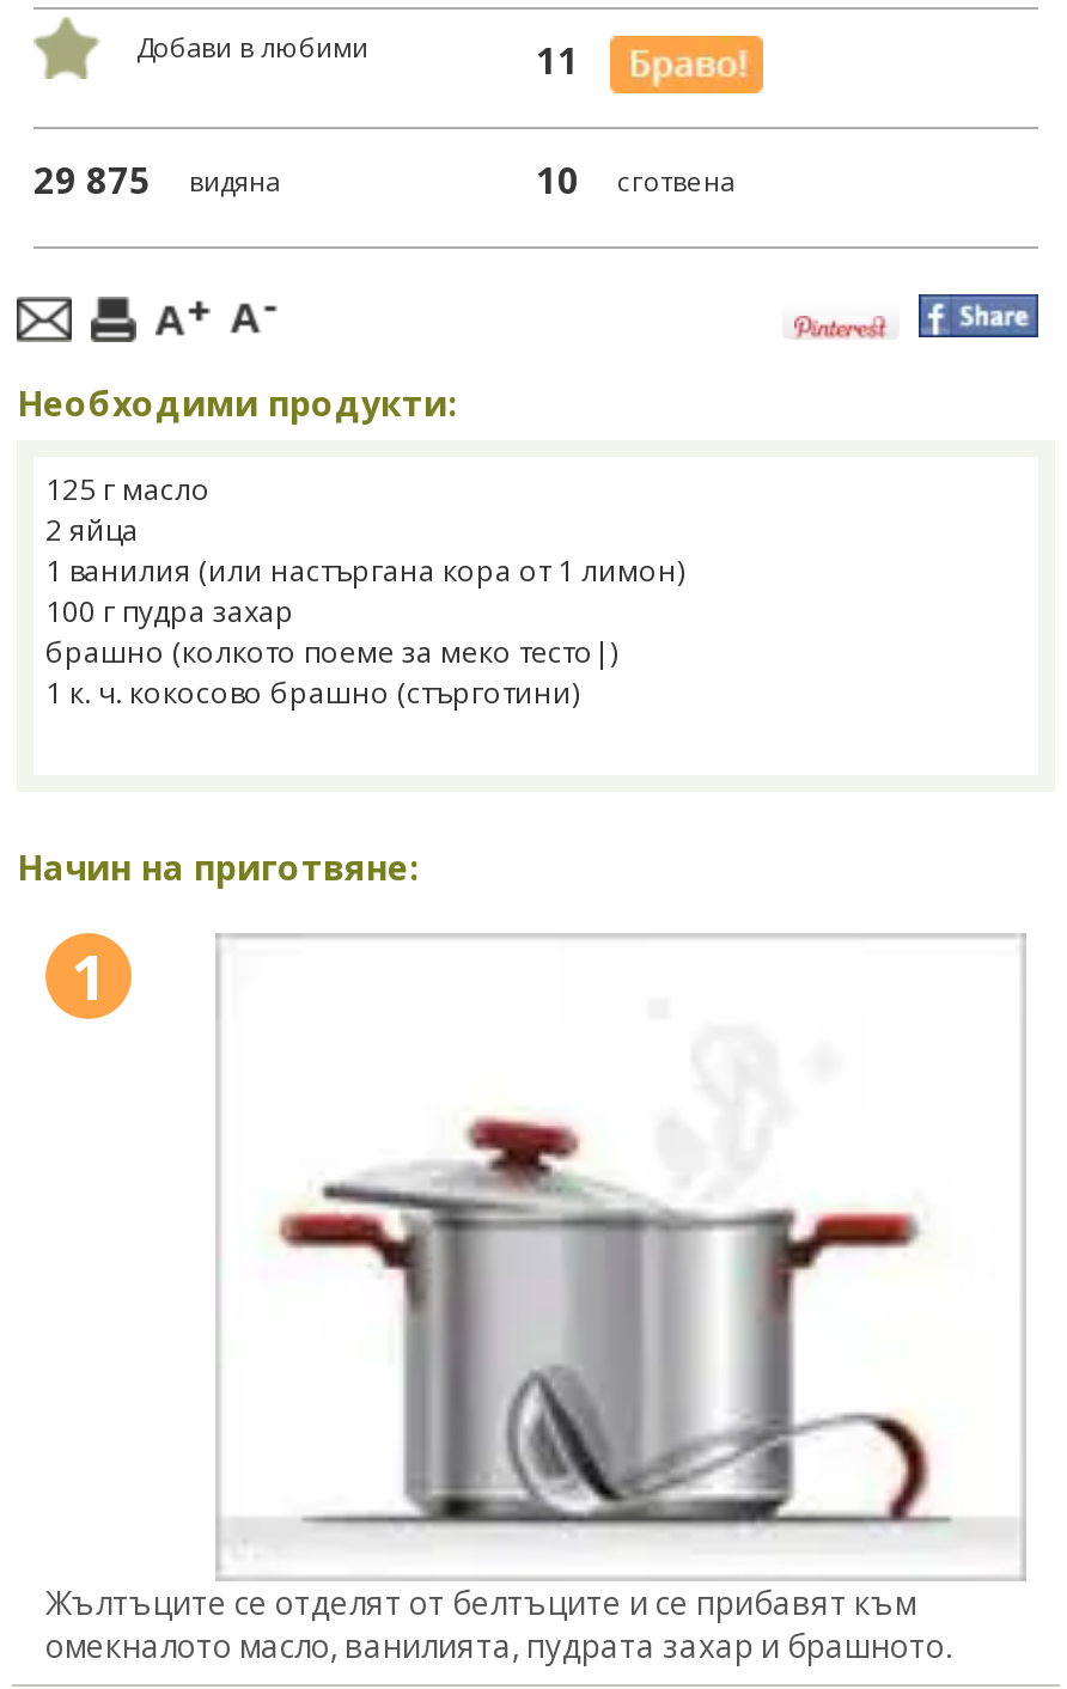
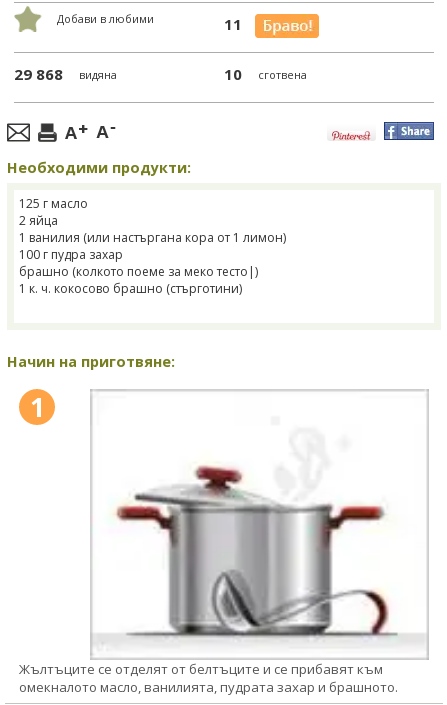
[33,155,280,203] 29 875 видяна -> [14,64,117,84] 29 868 видяна

